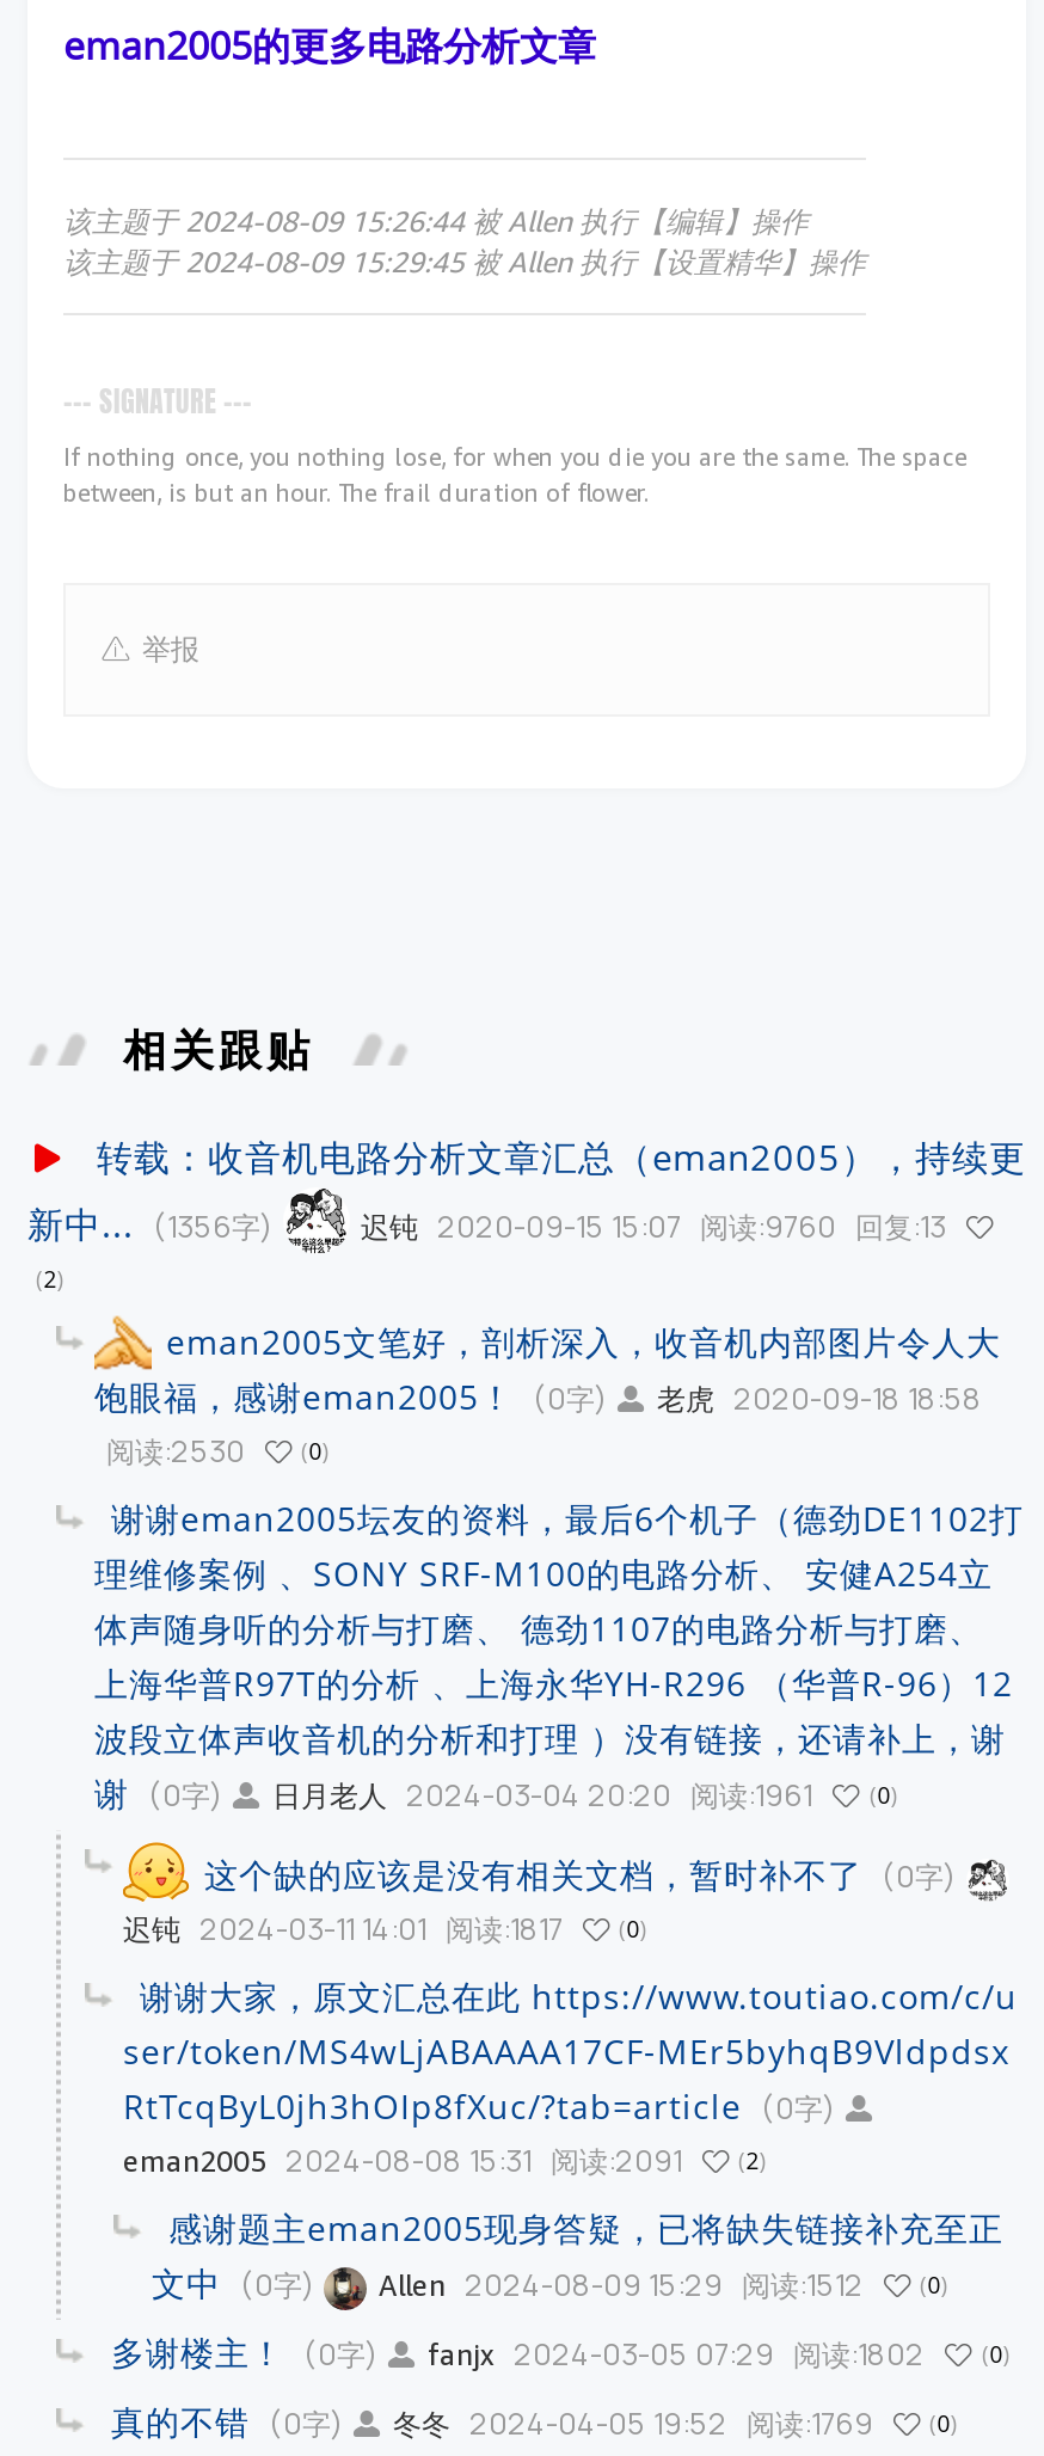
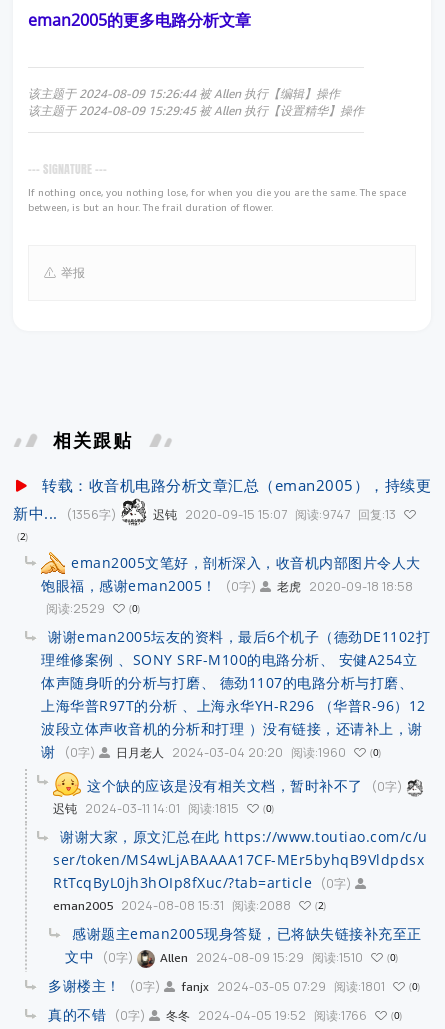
[361,1206,946,1247] 迟钝 2020-09-15 15:07 阅读:9760 回复:13 -> [152,506,395,523] 迟钝 2020-09-15 15:07 阅读:9747 回复:13
[106,1431,322,1472] 阅读:2530 0 -> [46,600,137,617] 阅读:2529 0
[272,1775,812,1816] 日月老人 2024-03-04 20:20 阅读:1961 -> [115,744,345,761] 日月老人 2024-03-04 20:20 阅读:1960
[123,1909,640,1950] 迟钝 2024-03-11 14:01 阅读:1817 0 -> [53,800,271,817] 迟钝 2024-03-11 14:01 阅读:1815 0
[123,2141,759,2181] eman2005 2024-08-08 15:31 阅读:2091 2 -> [53,897,323,914] eman2005 2024-08-08 15:31 阅读:2088 2
[152,2260,941,2305] 文中 (0字) Allen 2024-08-09 15:29 阅读:1512 0 -> [65,947,395,966] 文中 (0字) Allen 2024-08-09 15:29 阅读:1510 0
[111,2329,1002,2375] 多谢楼主！ (0字) fanjx 2024-03-05 07:29 阅读:1802 0 -> [48,976,417,995] 多谢楼主！ (0字) fanjx 2024-03-05 07:29 阅读:1801 0
[111,2399,950,2444] 真的不错 (0字) 冬冬 2024-04-05 19:52 阅读:1769 0 -> [48,1005,399,1024] 真的不错 (0字) 冬冬 2024-04-05 19:52 阅读:1766 0

